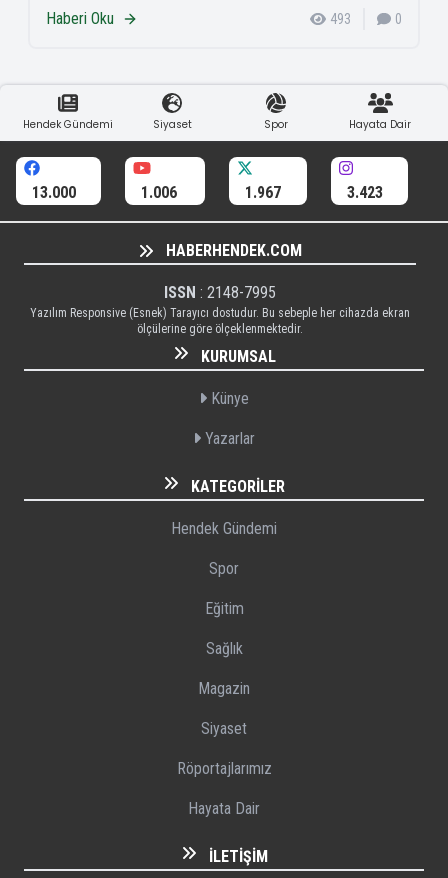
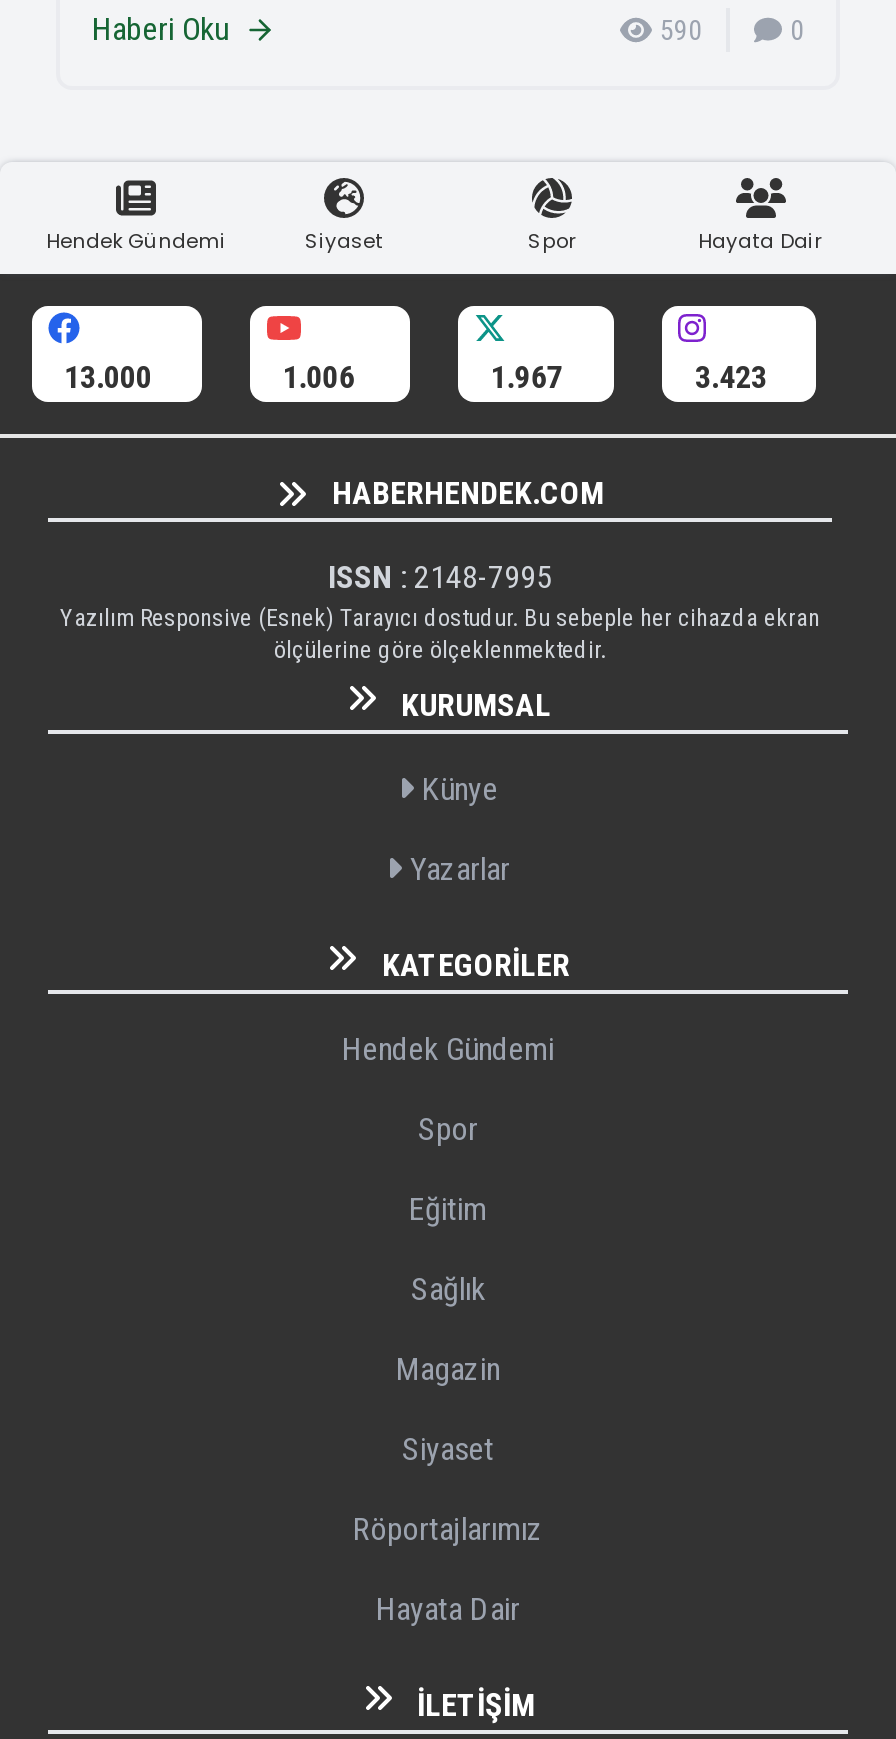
[330,11,351,27] 493 -> [660,15,702,47] 590

